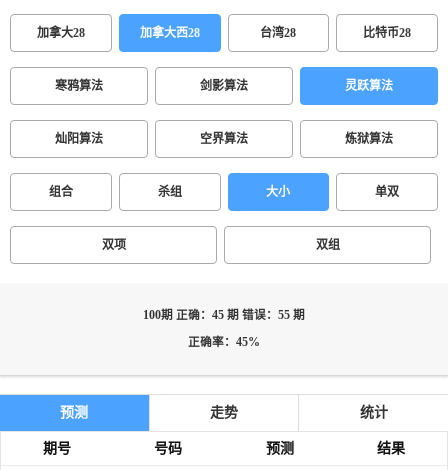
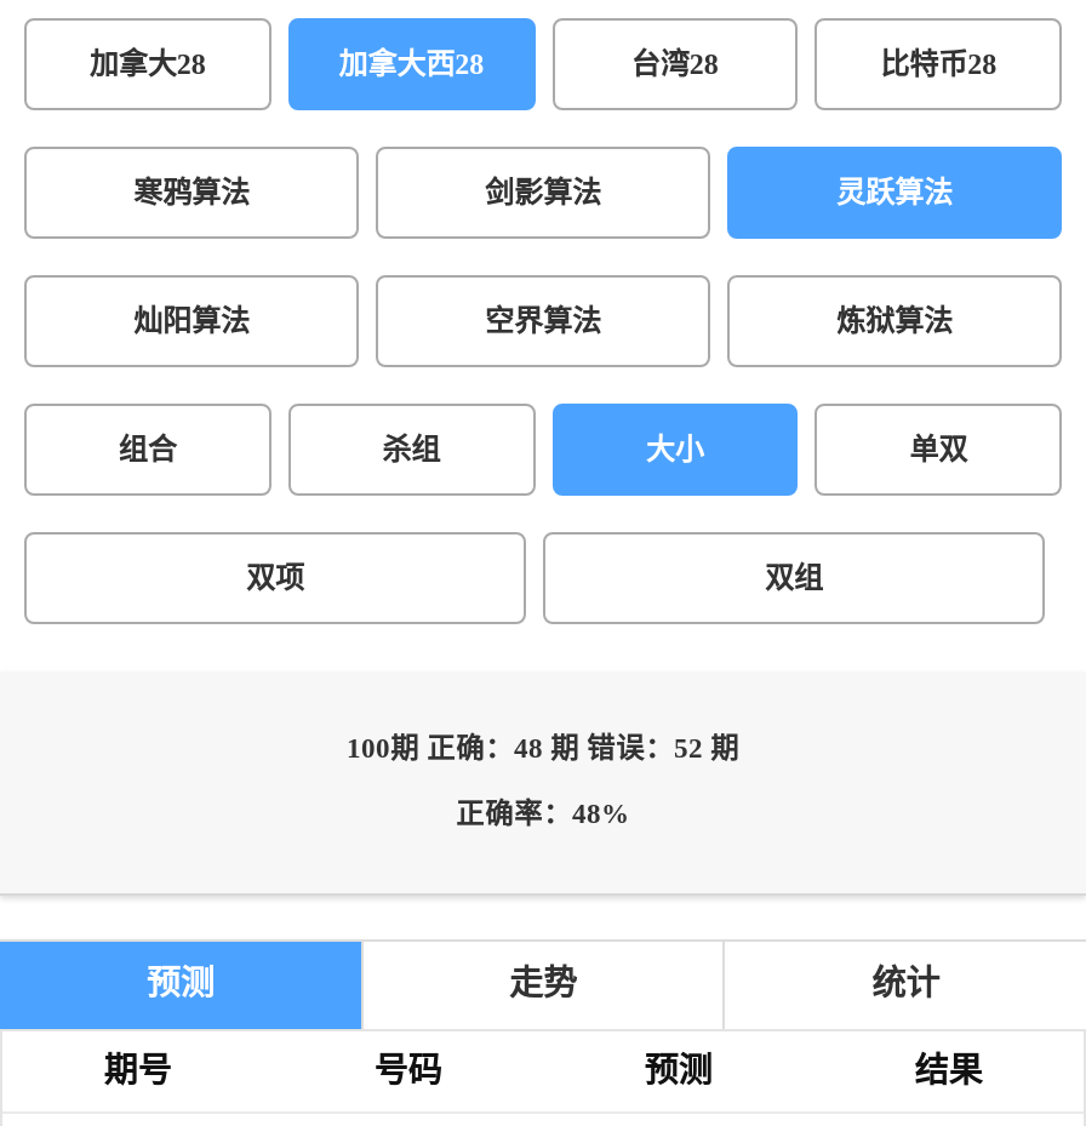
[143,309,305,322] 100期 正确：45 期 错误：55 期 -> [347,733,739,765] 100期 正确：48 期 错误：52 期
[188,336,260,349] 正确率：45% -> [456,799,630,830] 正确率：48%

